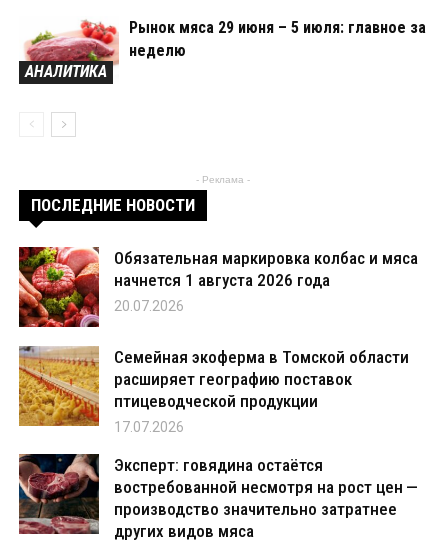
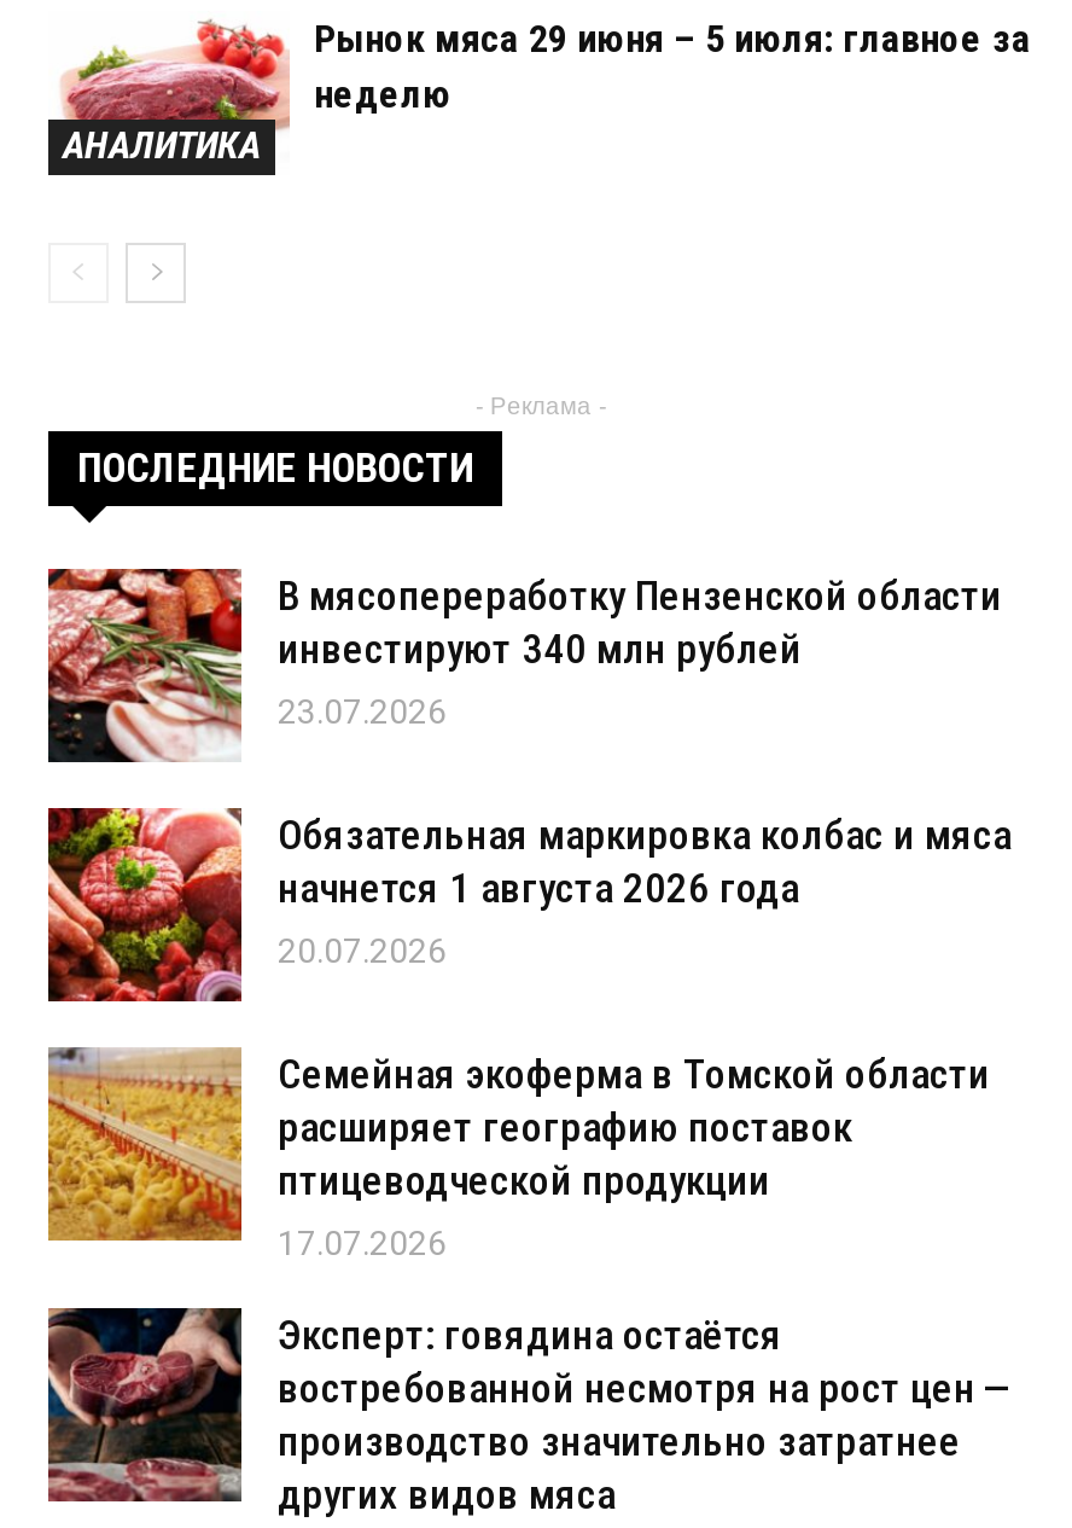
none -> [48,567,1002,765] [image] | В мясопереработку Пензенской области | инвестируют 340 млн рублей | 23.07.2026

